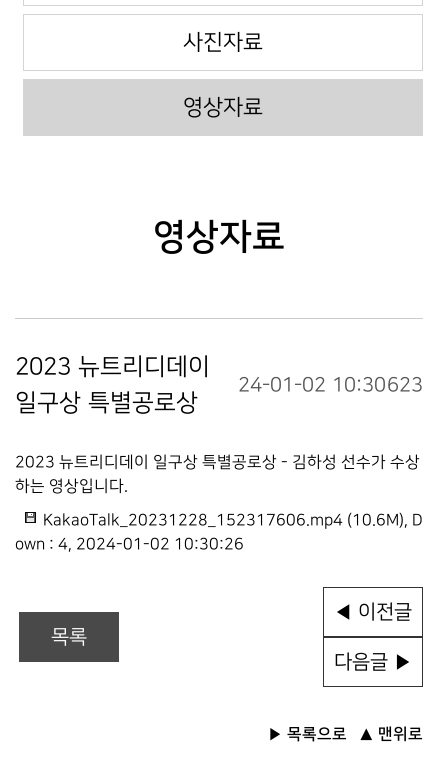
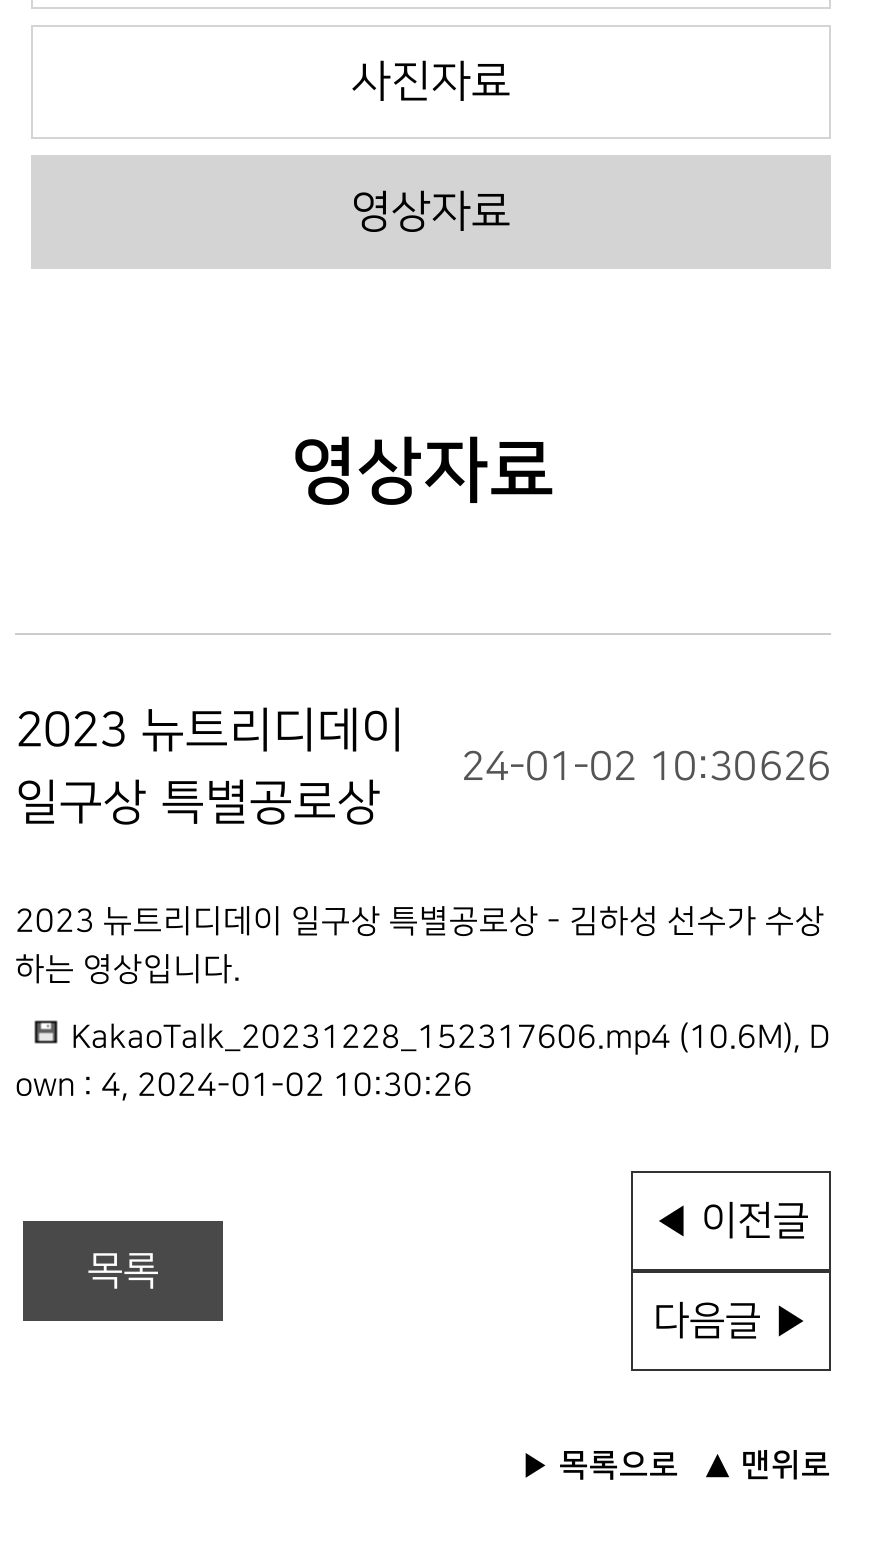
[238,374,423,396] 24-01-02 10:30623 -> [461,745,831,789] 24-01-02 10:30626

